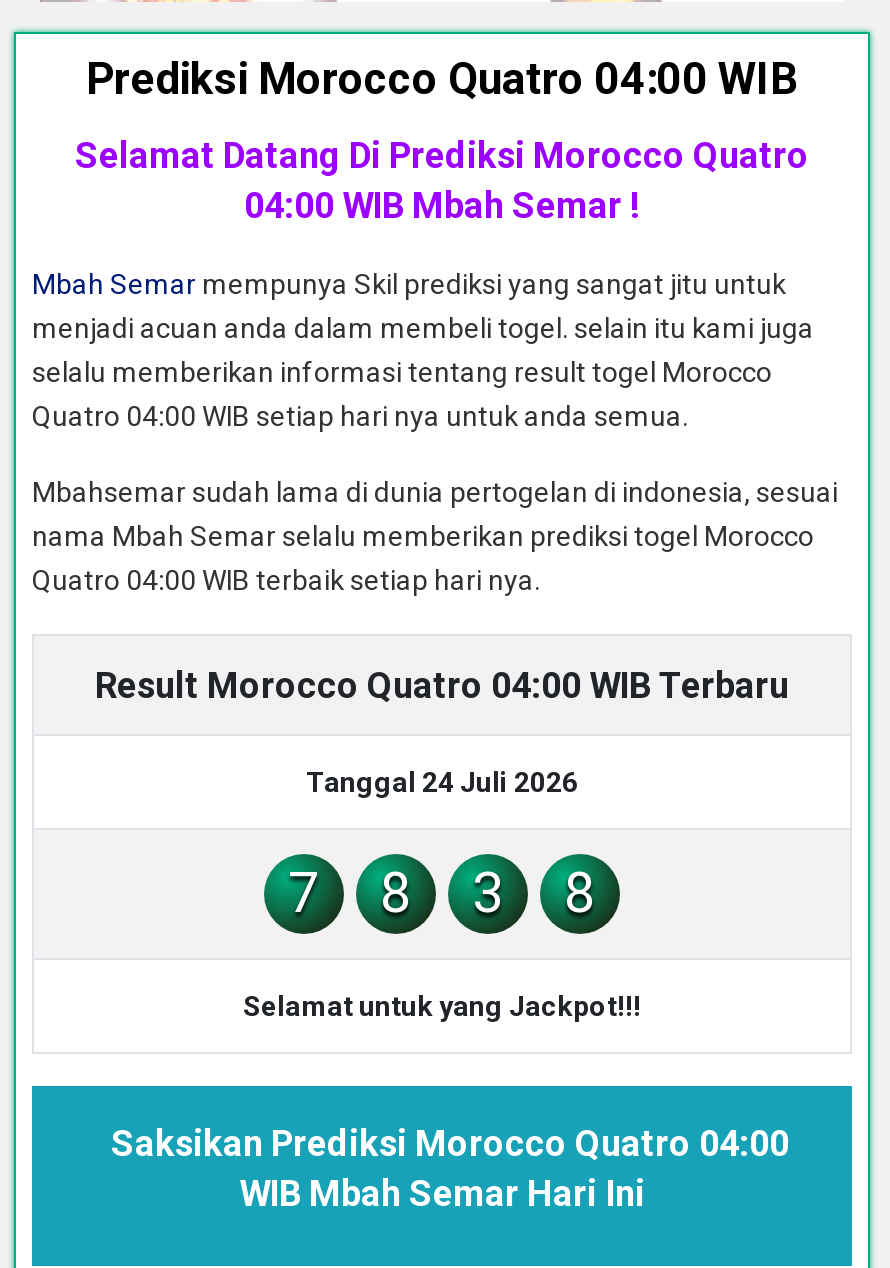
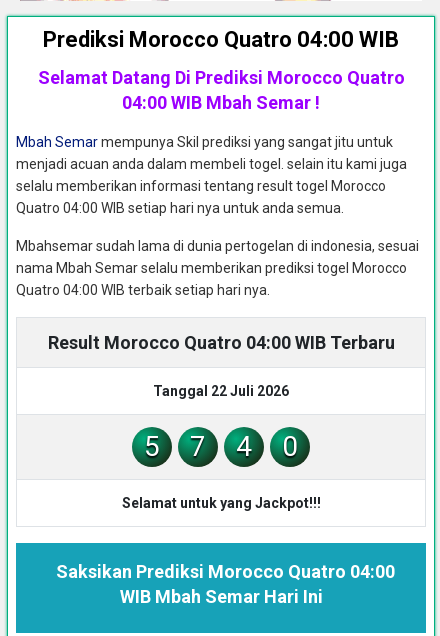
[306,767,578,799] Tanggal 24 Juli 2026 -> [144,383,289,463] Tanggal 22 Juli 2026 | 5
[380,861,596,927] 8 | 3 | 8 -> [236,430,298,463] 4 | 0

